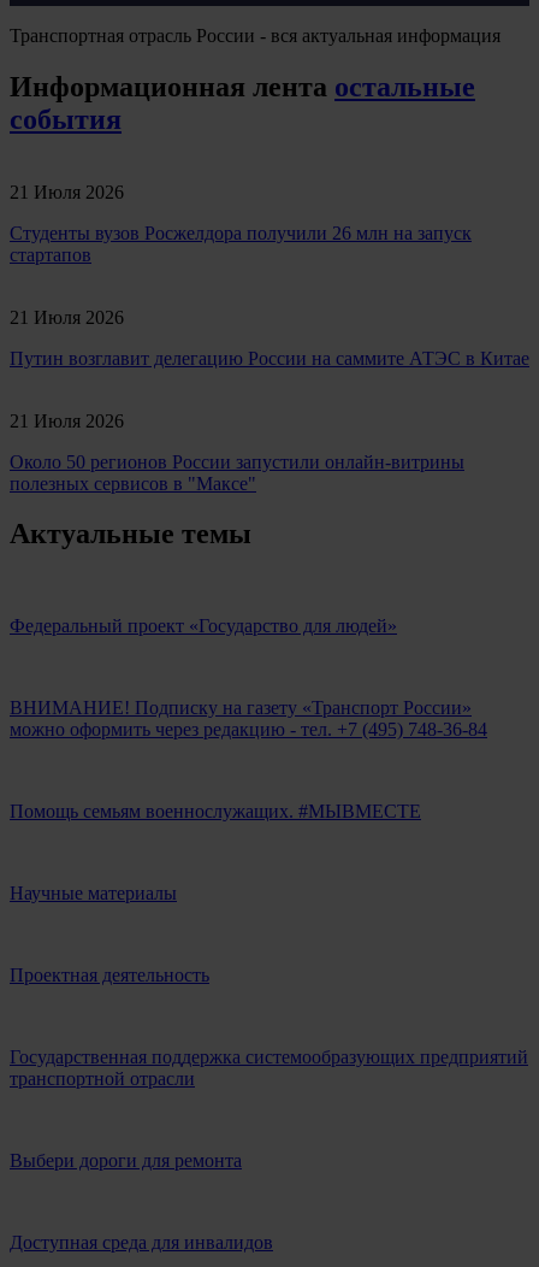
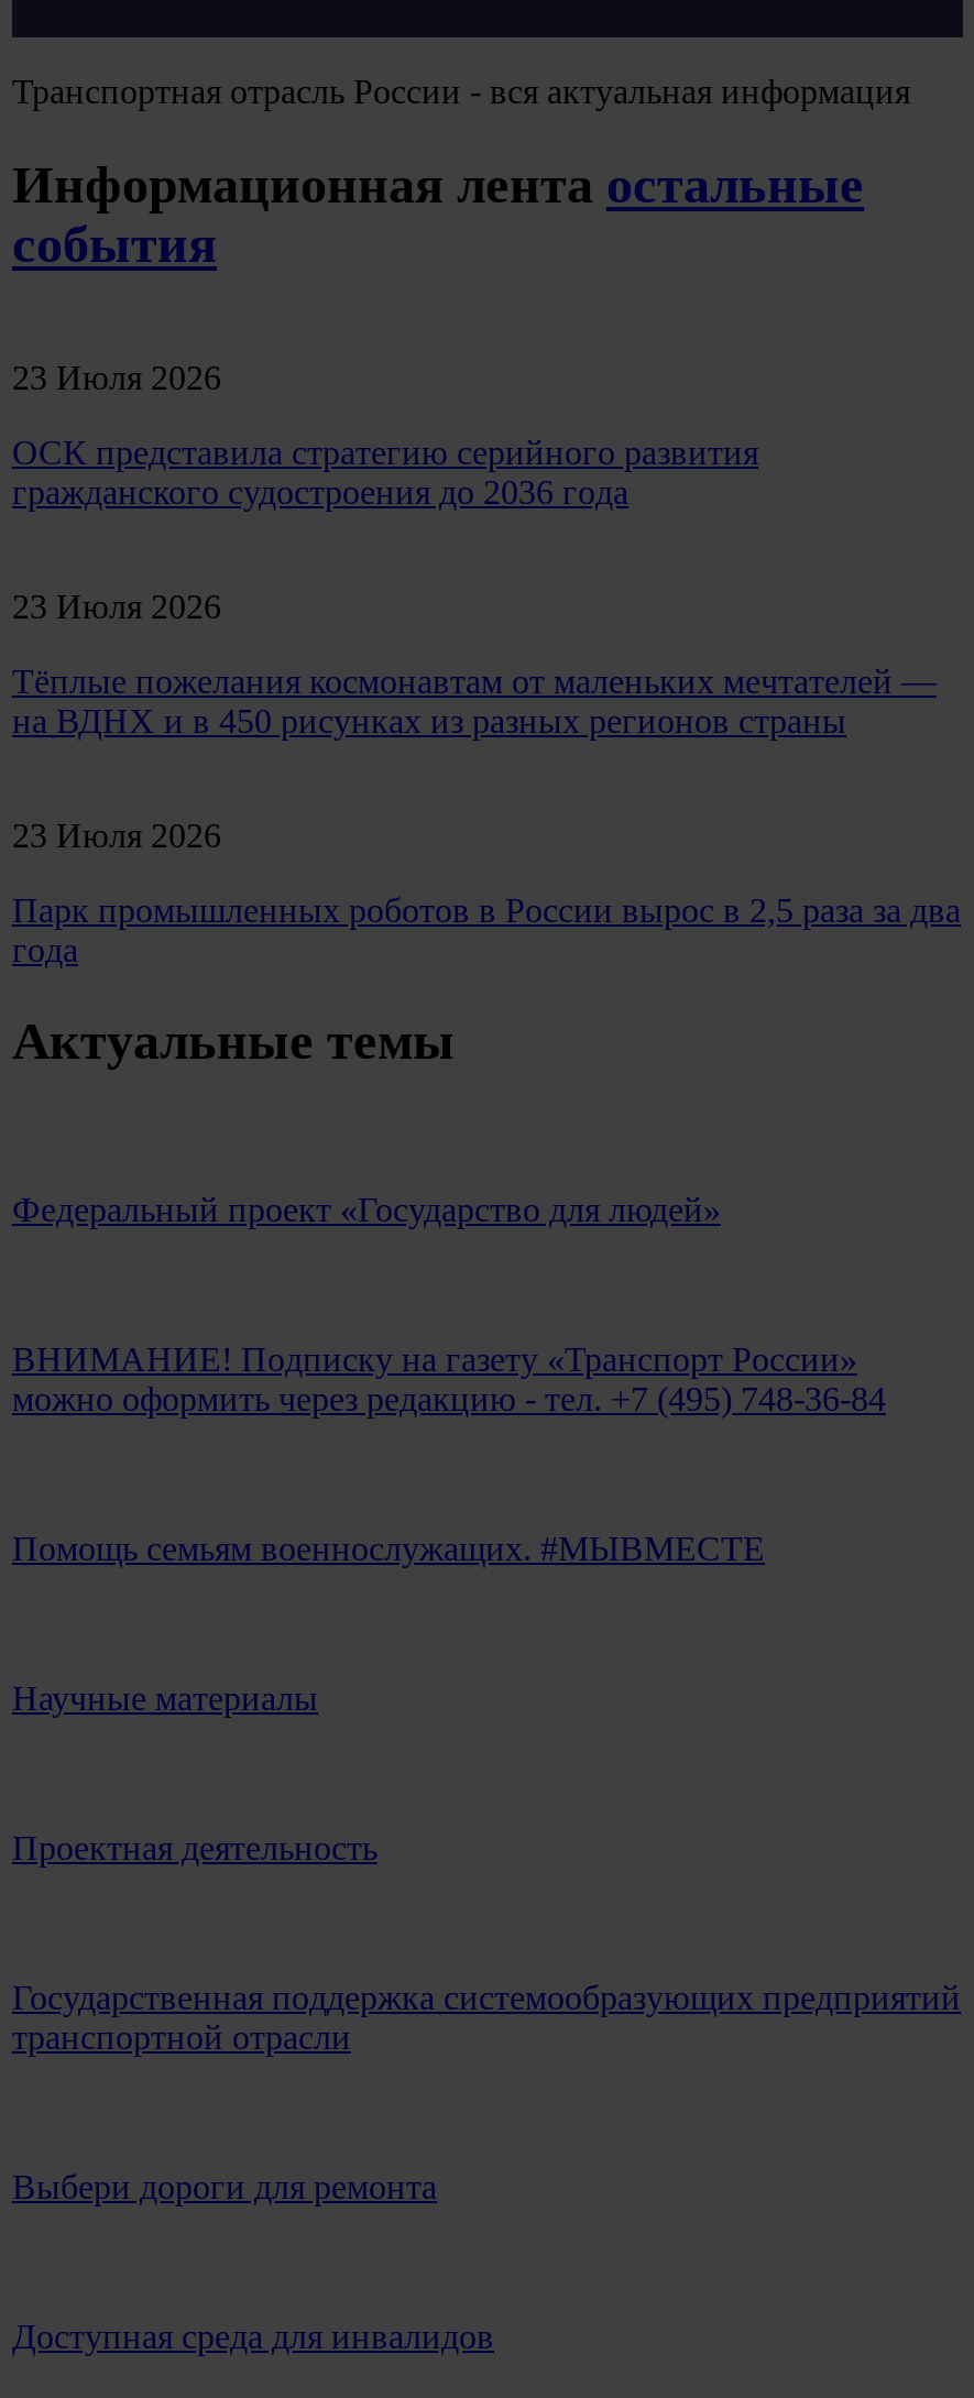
[10,181,124,202] 21 Июля 2026 -> [12,358,221,395] 23 Июля 2026
[10,222,472,264] Студенты вузов Росжелдора получили 26 млн на запуск | стартапов -> [12,432,758,510] ОСК представила стратегию серийного развития | гражданского судостроения до 2036 года
[10,307,124,327] 21 Июля 2026 -> [12,587,221,624] 23 Июля 2026
[10,347,529,368] Путин возглавит делегацию России на саммите АТЭС в Китае -> [12,661,937,738] Тёплые пожелания космонавтам от маленьких мечтателей — | на ВДНХ и в 450 рисунках из разных регионов страны
[10,410,124,431] 21 Июля 2026 -> [12,815,221,853] 23 Июля 2026
[10,451,464,493] Около 50 регионов России запустили онлайн-витрины | полезных сервисов в "Максе" -> [12,890,961,967] Парк промышленных роботов в России вырос в 2,5 раза за два | года

